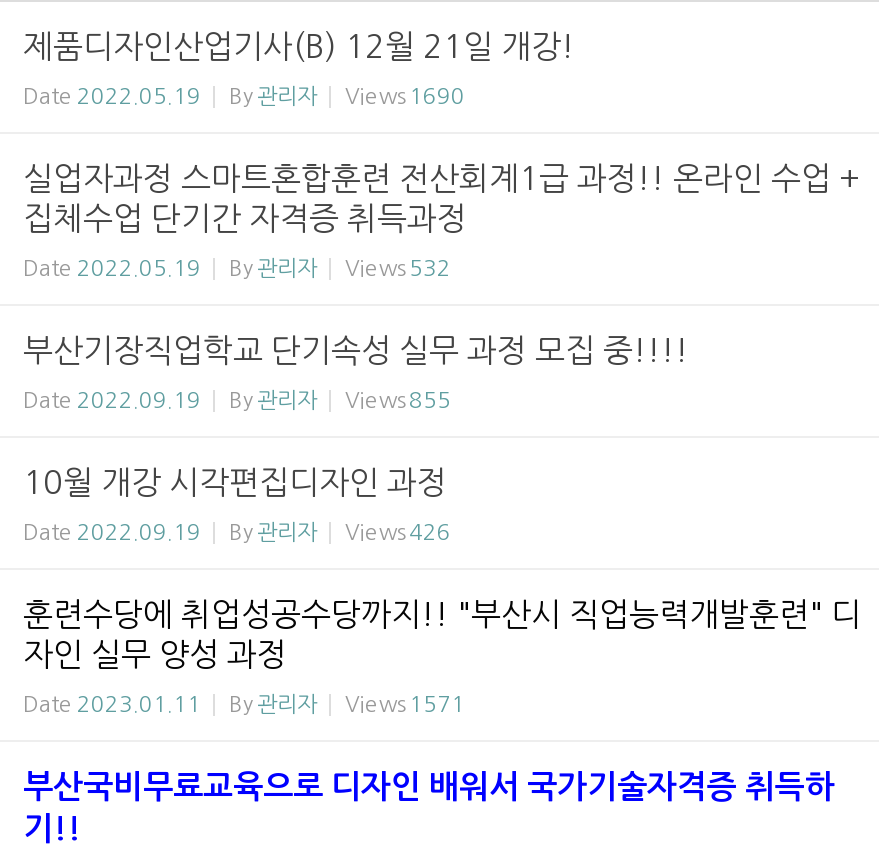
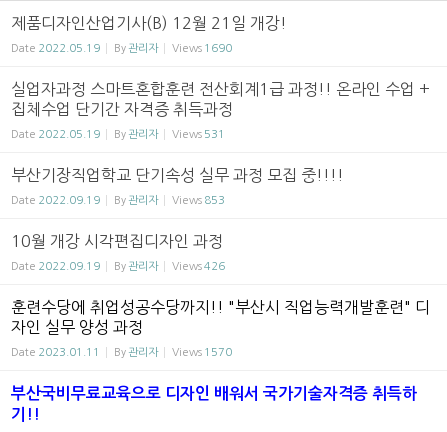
[23,258,451,280] Date 2022.05.19 By 관리자 Views 532 -> [11,129,225,140] Date 2022.05.19 By 관리자 Views 531
[23,390,451,412] Date 2022.09.19 By 관리자 Views 855 -> [11,195,225,206] Date 2022.09.19 By 관리자 Views 853
[23,694,465,716] Date 2023.01.11 By 관리자 Views 1571 -> [11,347,232,358] Date 2023.01.11 By 관리자 Views 1570

